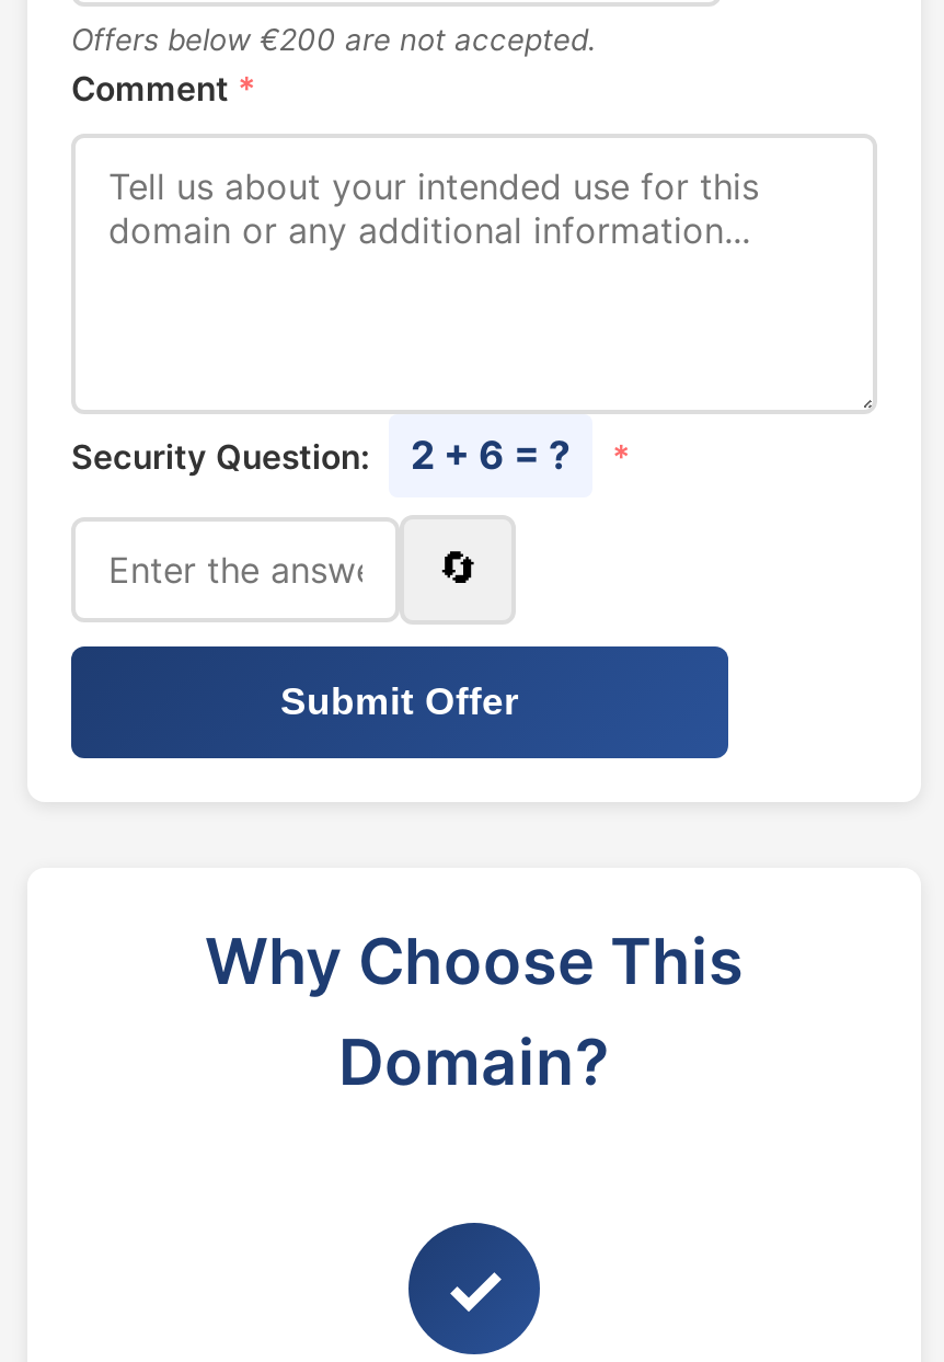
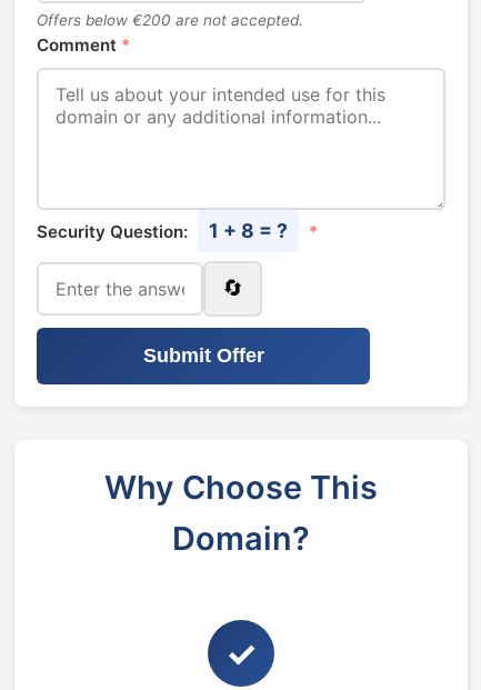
[411,432,571,478] 2 + 6 = ? -> [209,219,288,242] 1 + 8 = ?

